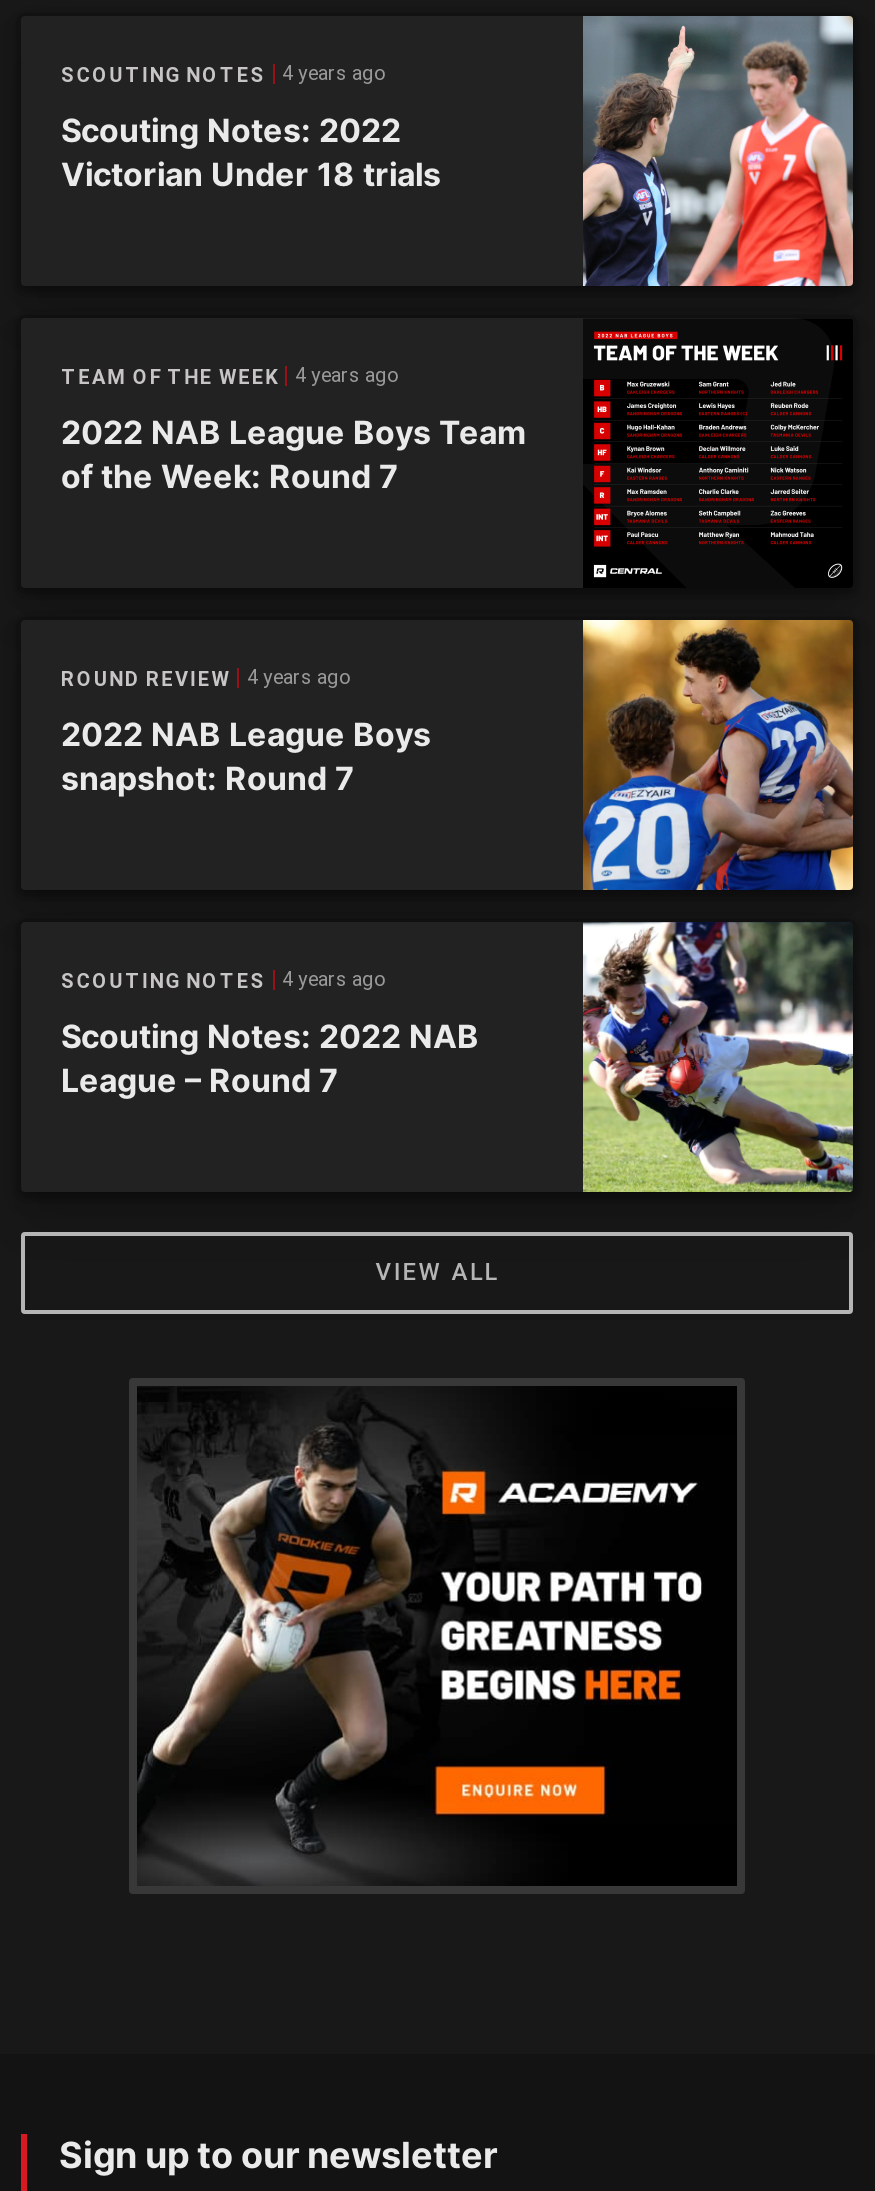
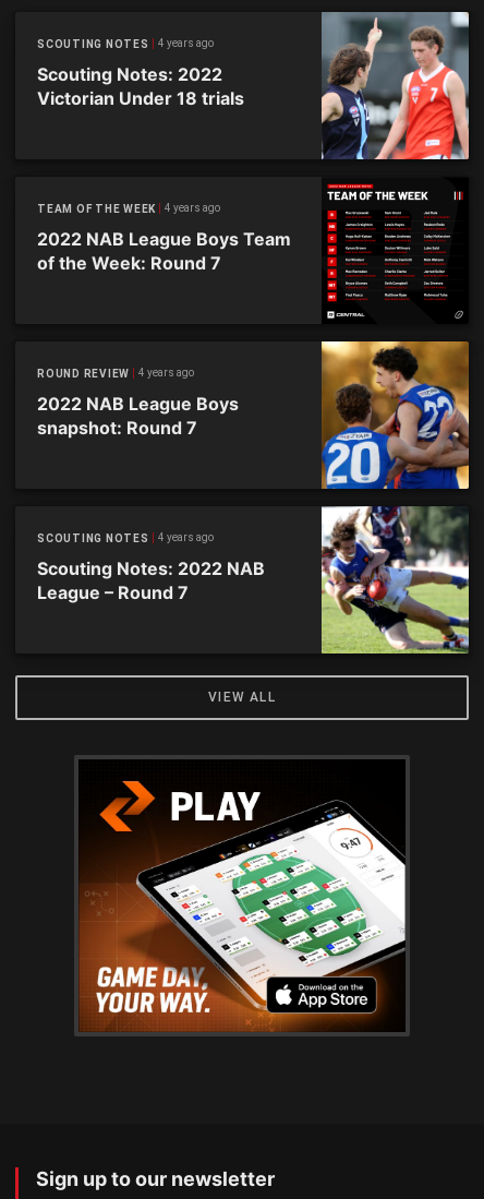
[137,1398,737,1886] [image] -> [78,769,407,1032] [image]

